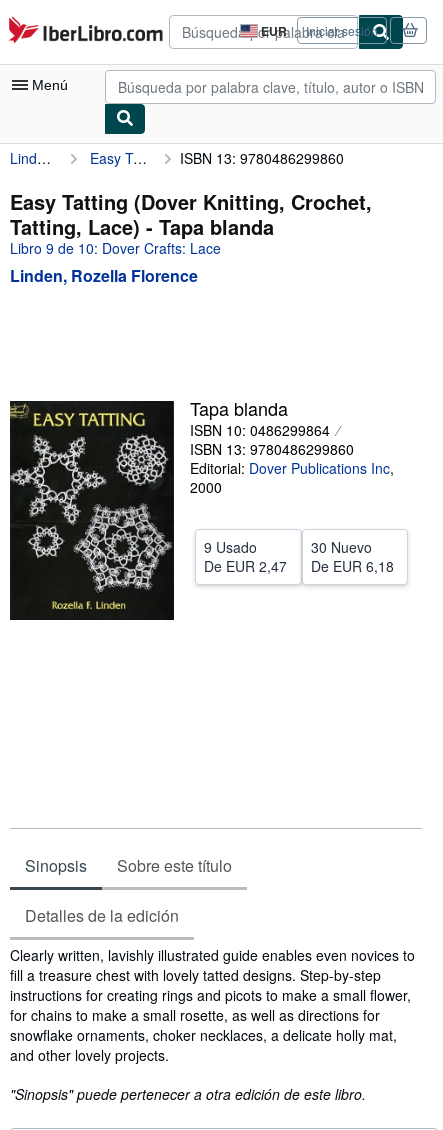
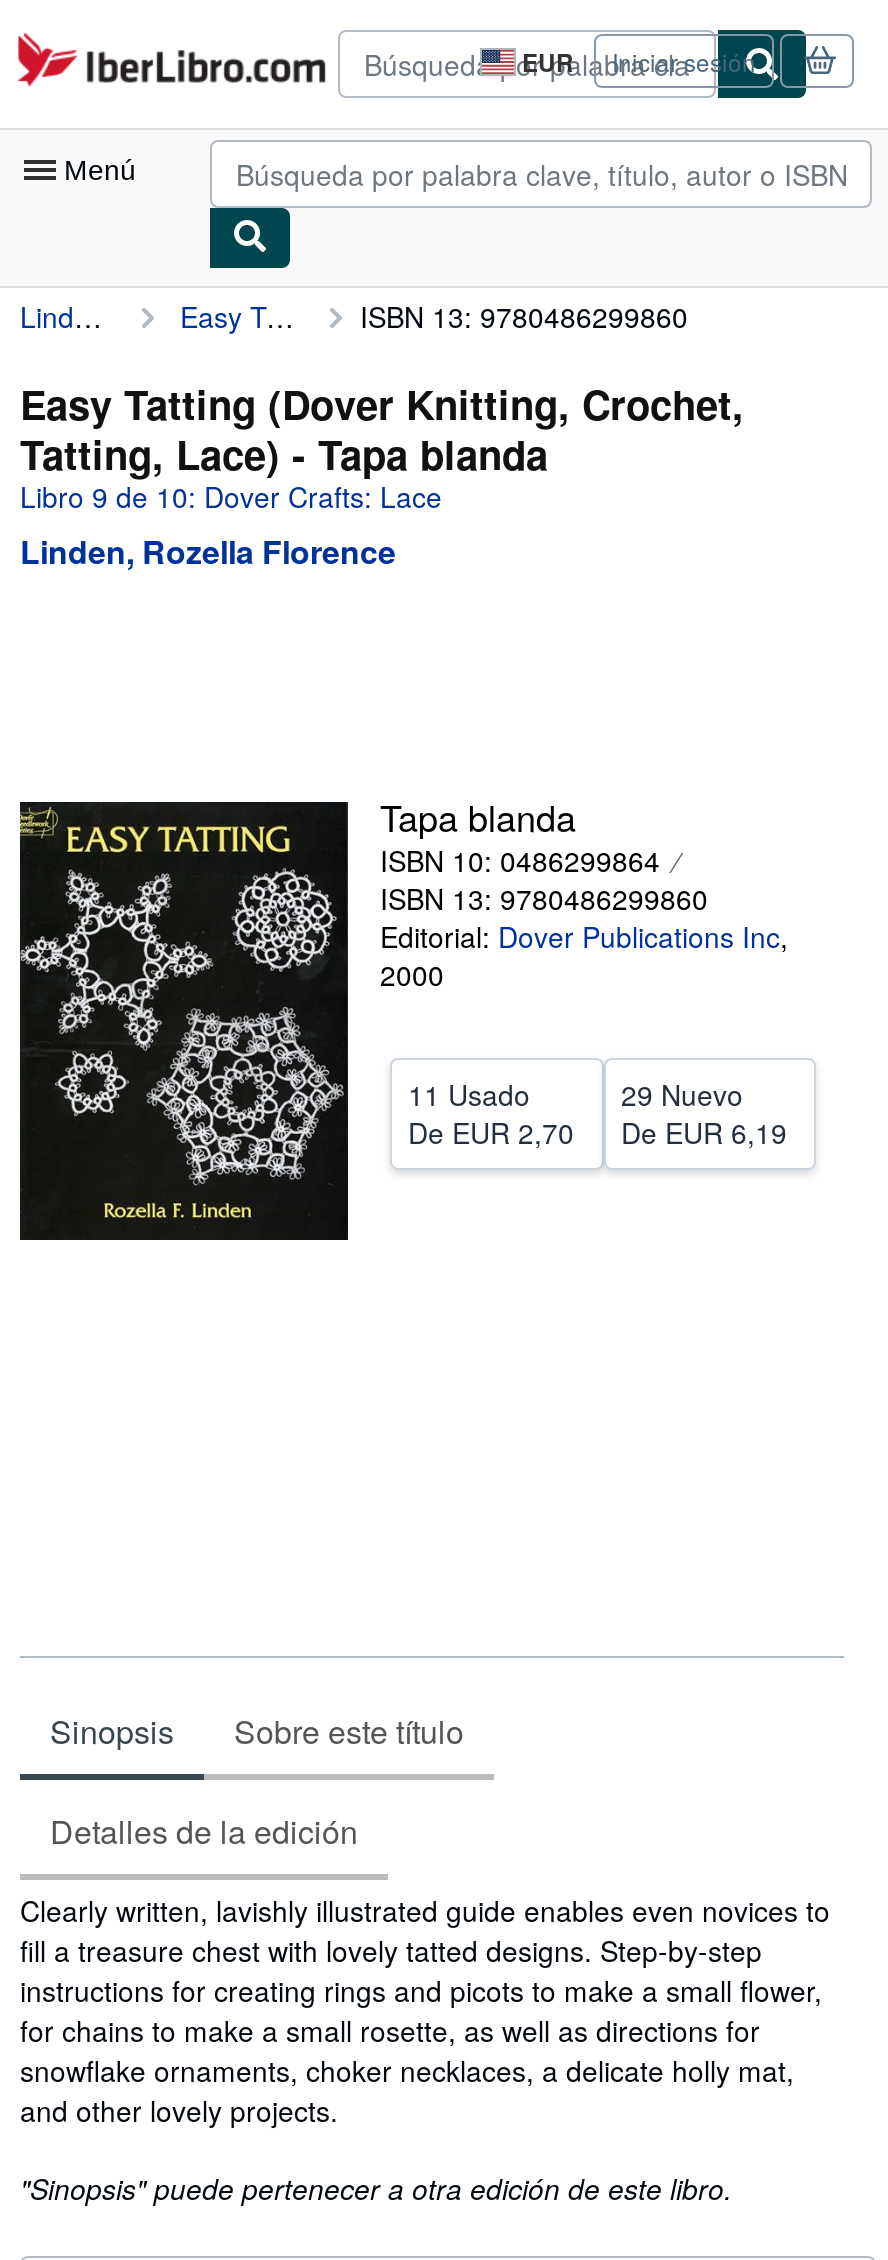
[204,537,257,557] 9 Usado -> [408,1074,530,1114] 11 Usado
[310,537,371,557] 30 Nuevo -> [621,1074,743,1114] 29 Nuevo
[204,556,287,576] De EUR 2,47 -> [408,1112,574,1152] De EUR 2,70
[310,556,393,576] De EUR 6,18 -> [621,1112,787,1152] De EUR 6,19

